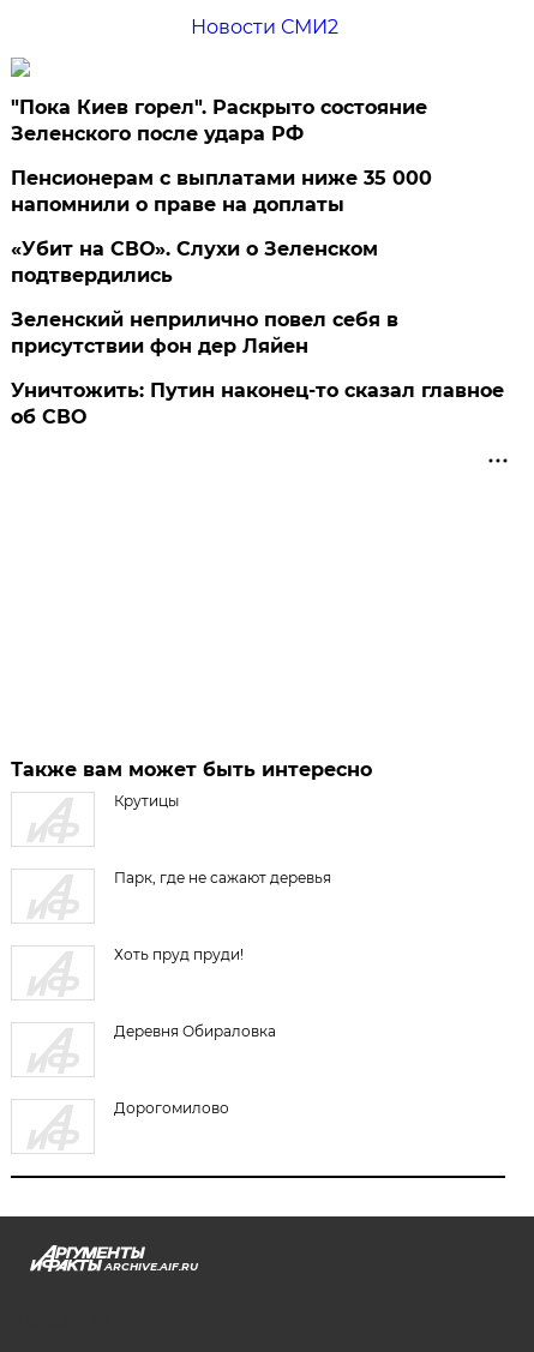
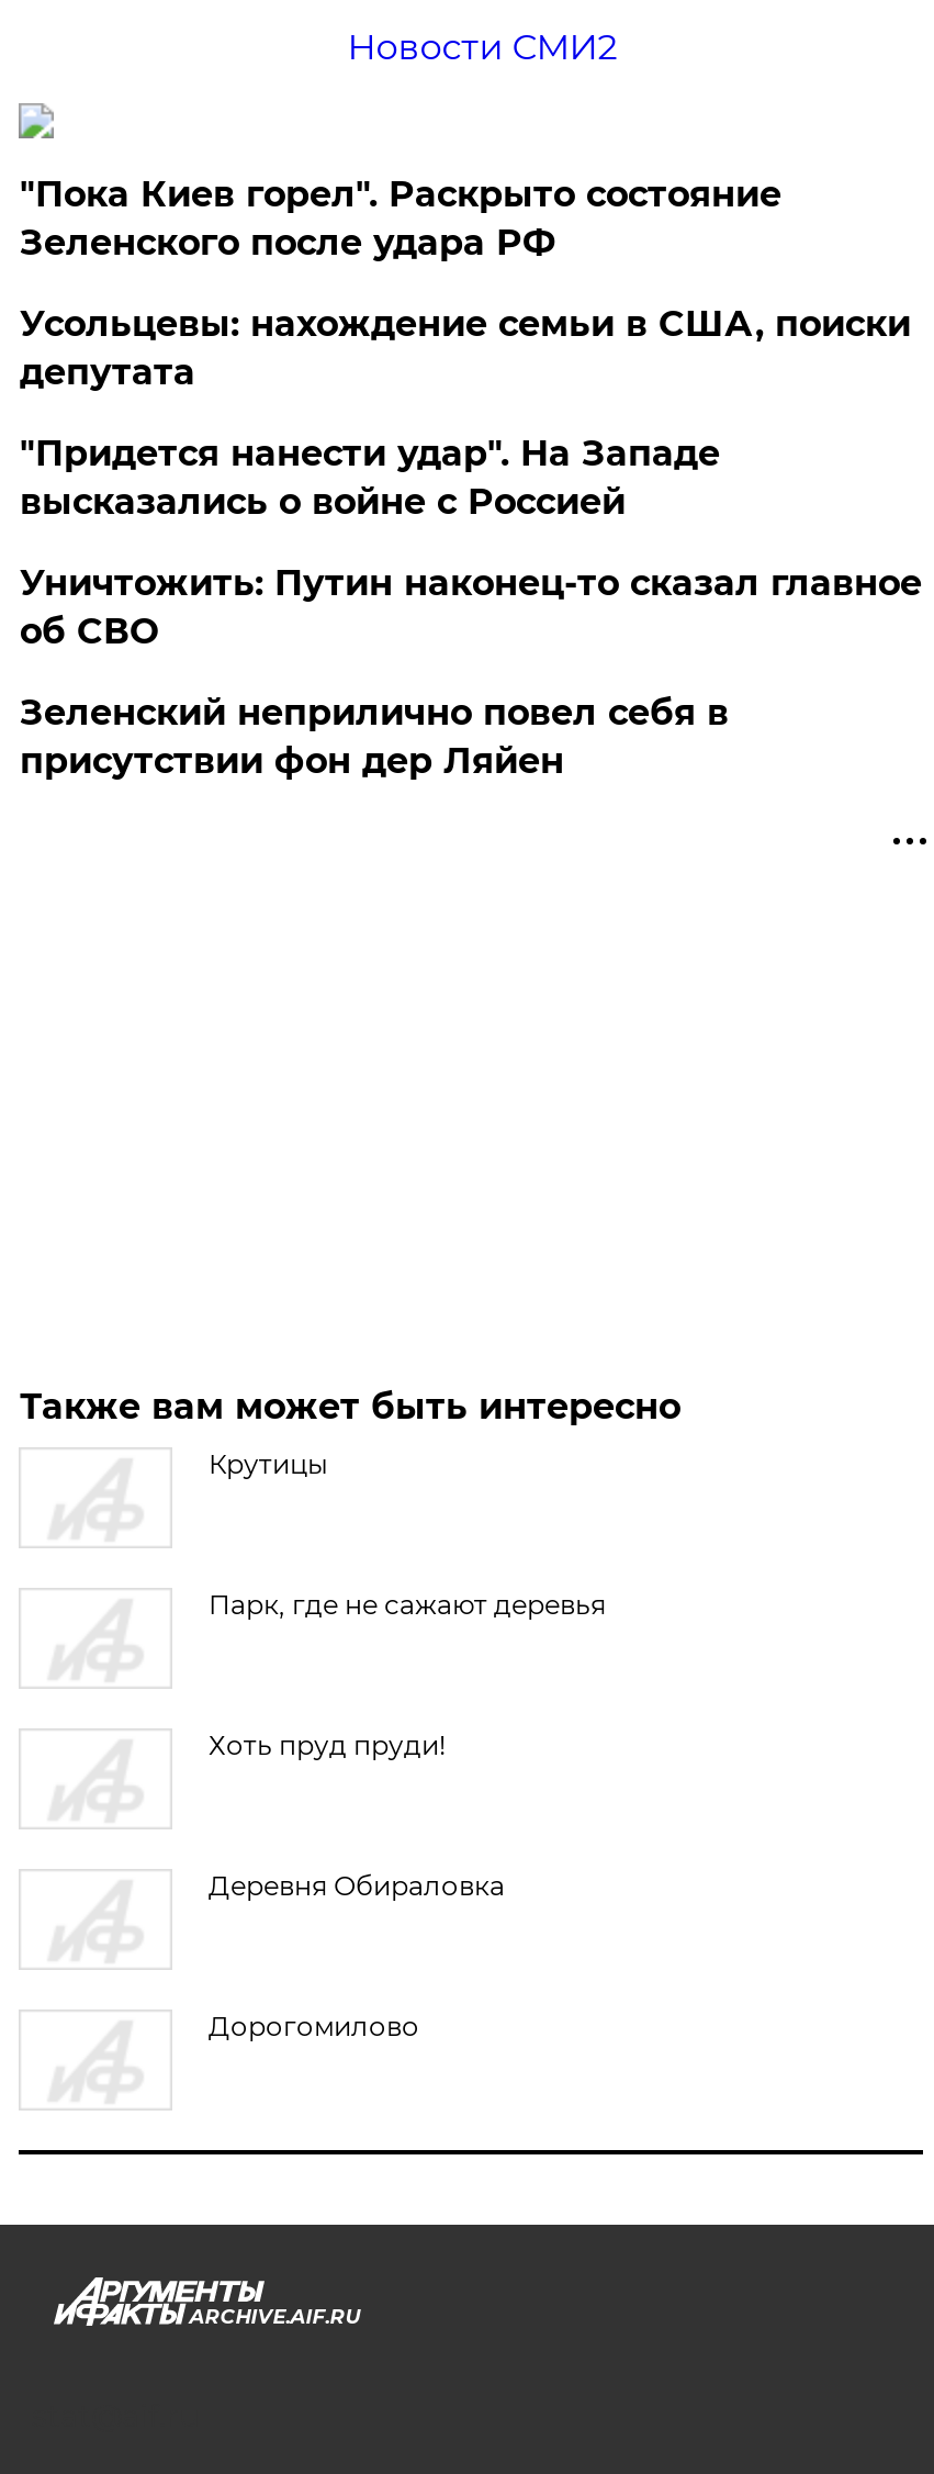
[11,167,432,287] Пенсионерам с выплатами ниже 35 000 | напомнили о праве на доплаты | «Убит на СВО». Слухи о Зеленском | подтвердились -> [20,303,911,523] Усольцевы: нахождение семьи в США, поиски | депутата | "Придется нанести удар". На Западе | высказались о войне с Россией
moved [11,308,399,357] -> [20,692,729,782]: Зеленский неприлично повел cебя в | присутствии фон дер Ляйен
moved [11,379,504,428] -> [20,562,922,652]: Уничтожить: Путин наконец-то сказал главное | об СВО

